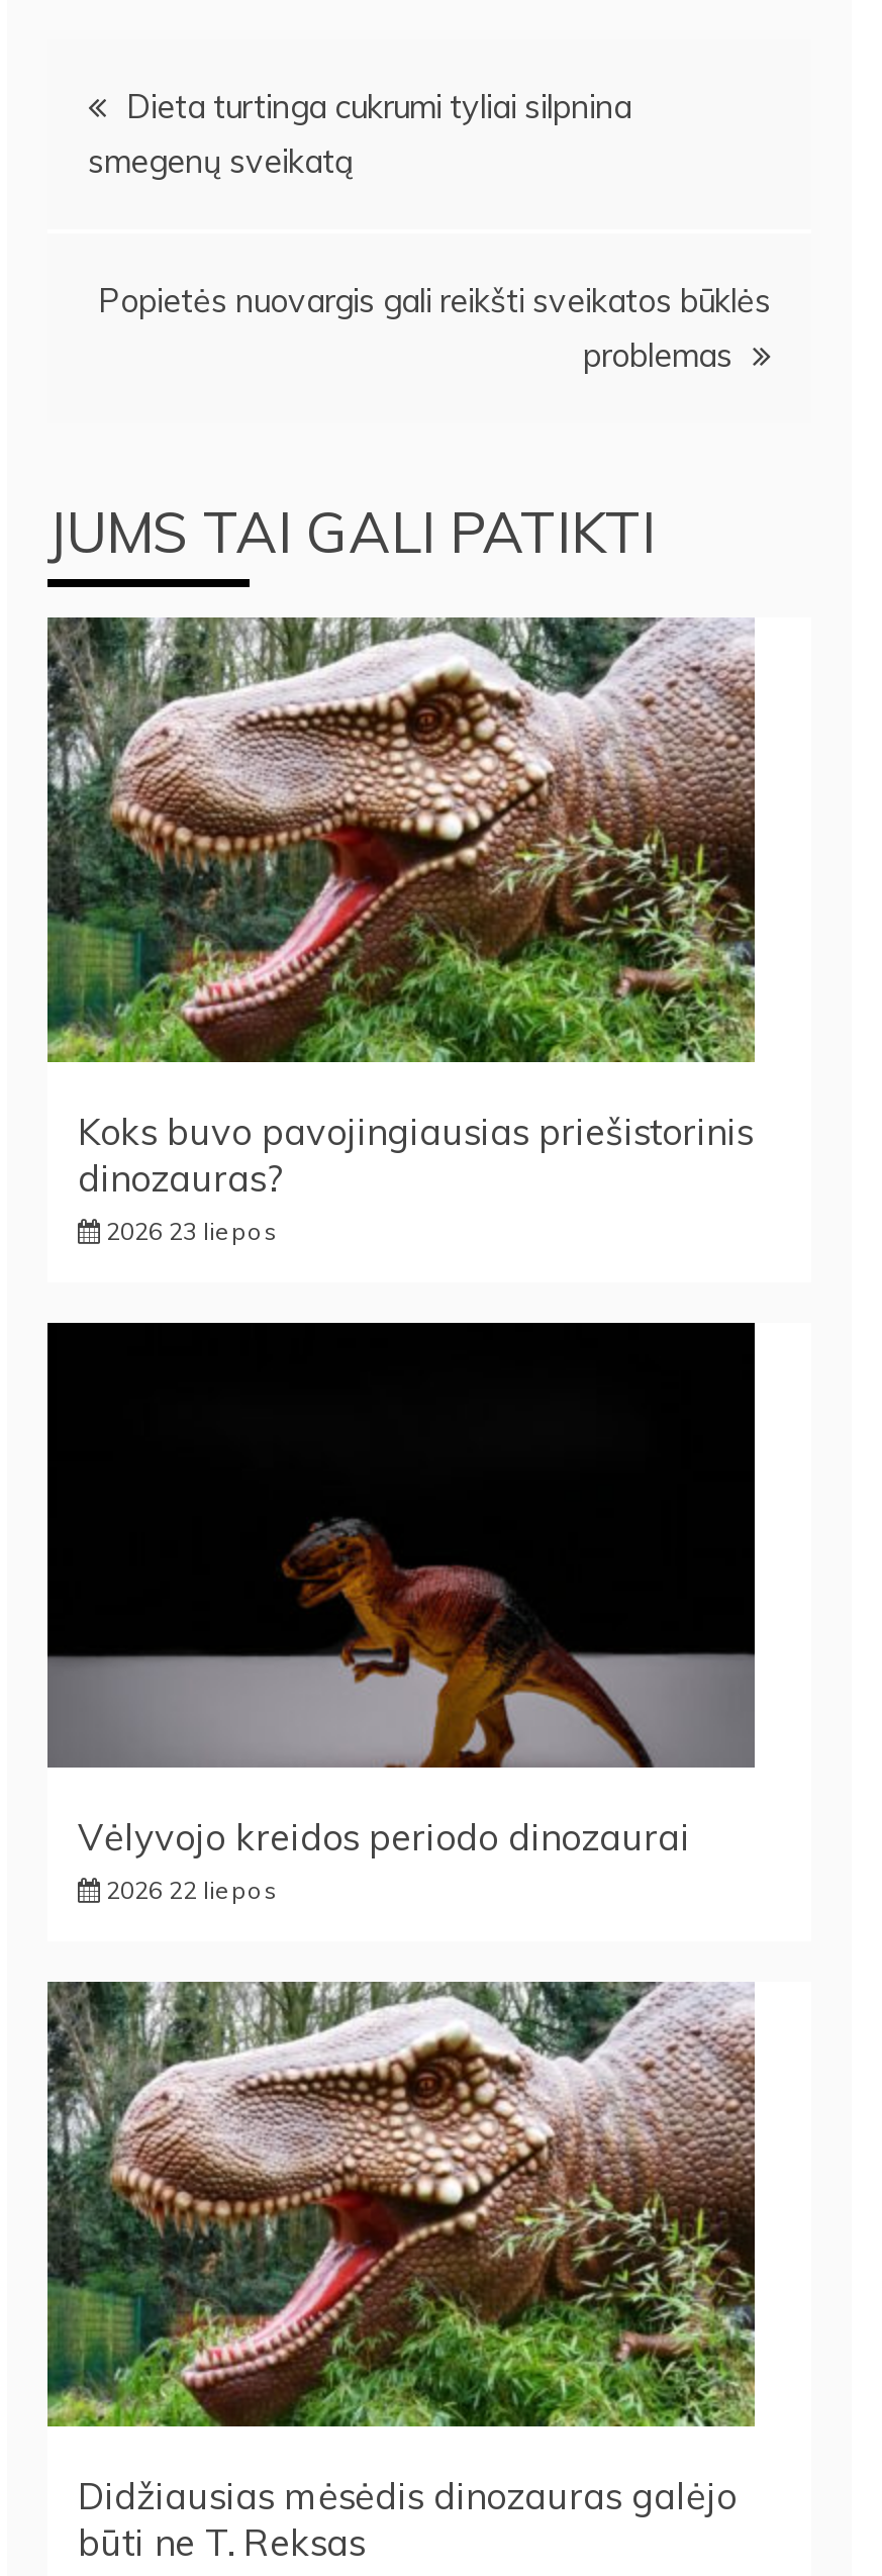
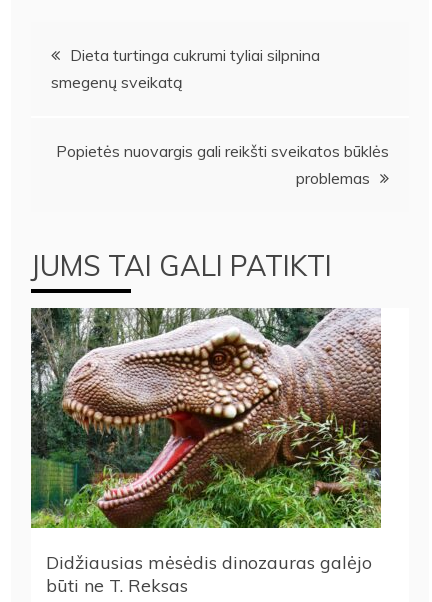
[78,1110,753,1247] Koks buvo pavojingiausias priešistorinis | dinozauras? | 2026 23 liepos -> none
[45,1321,757,1906] [image] | Vėlyvojo kreidos periodo dinozaurai | 2026 22 liepos -> none

